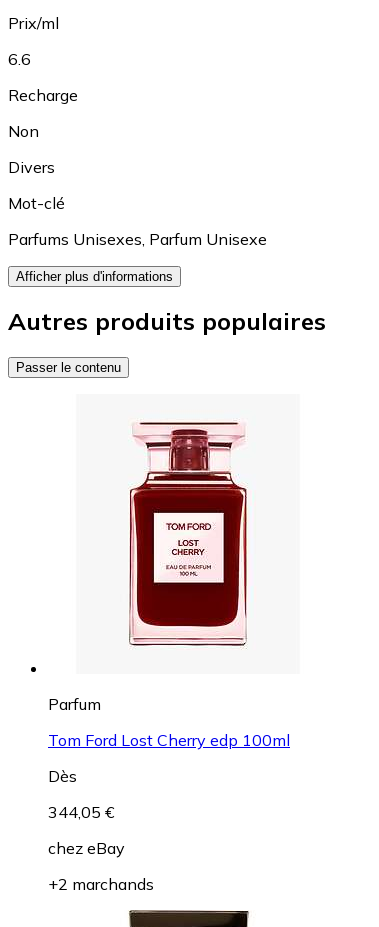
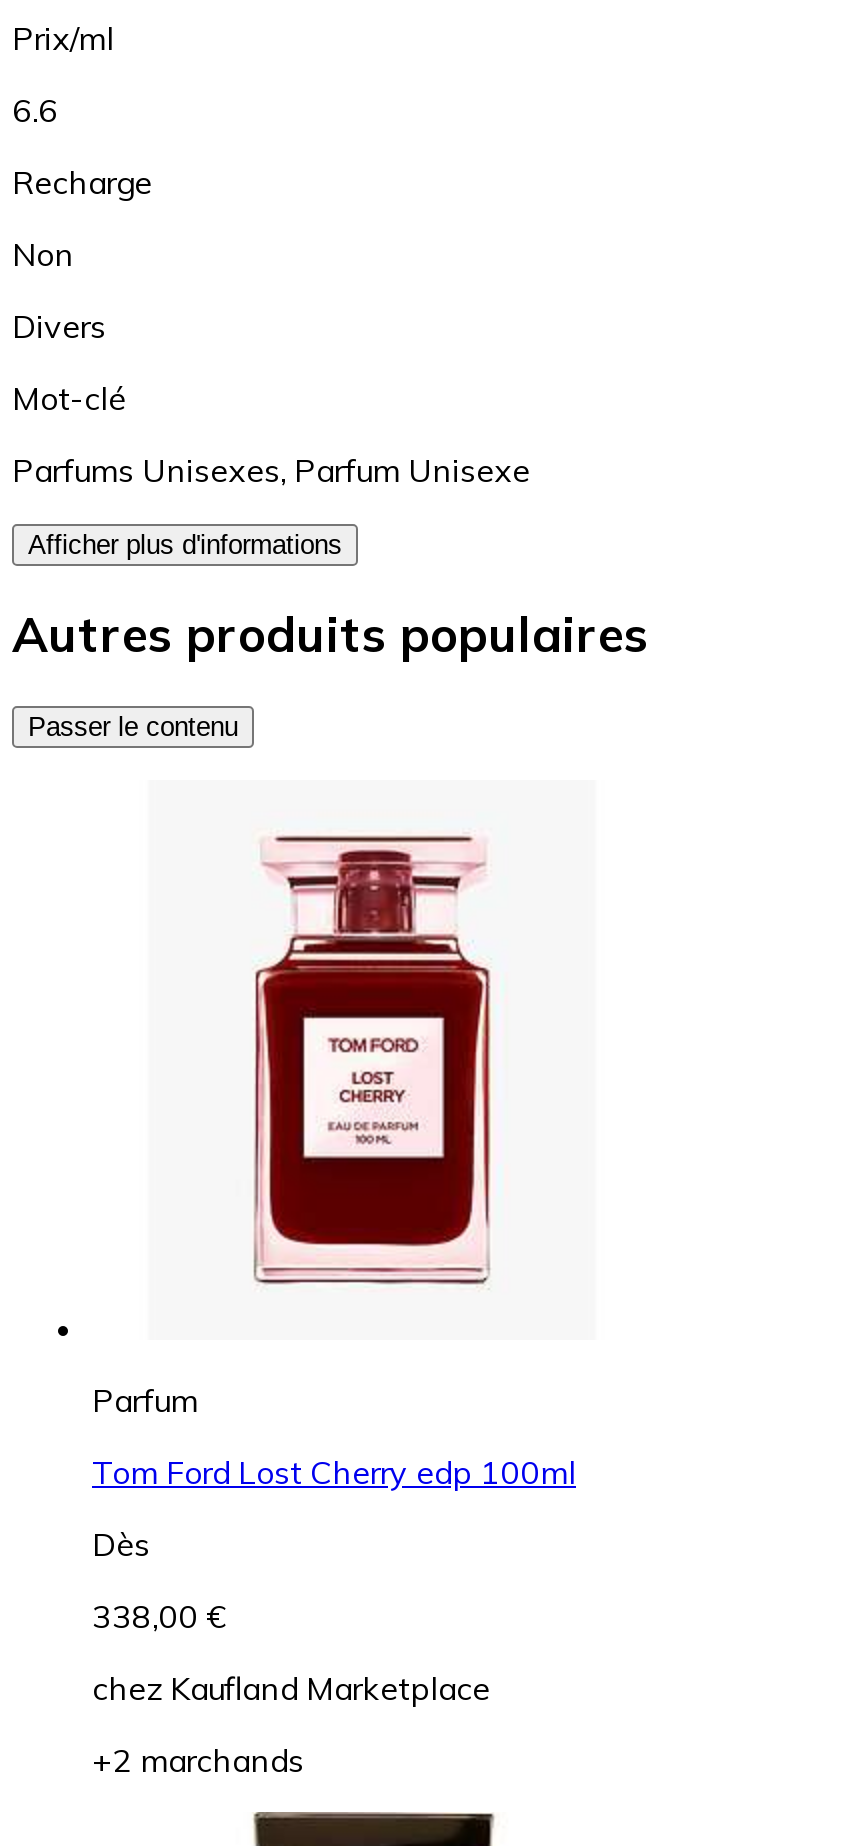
[48,802,114,822] 344,05 € -> [92,1597,224,1637] 338,00 €
[48,838,125,858] chez eBay -> [92,1669,490,1709] chez Kaufland Marketplace

